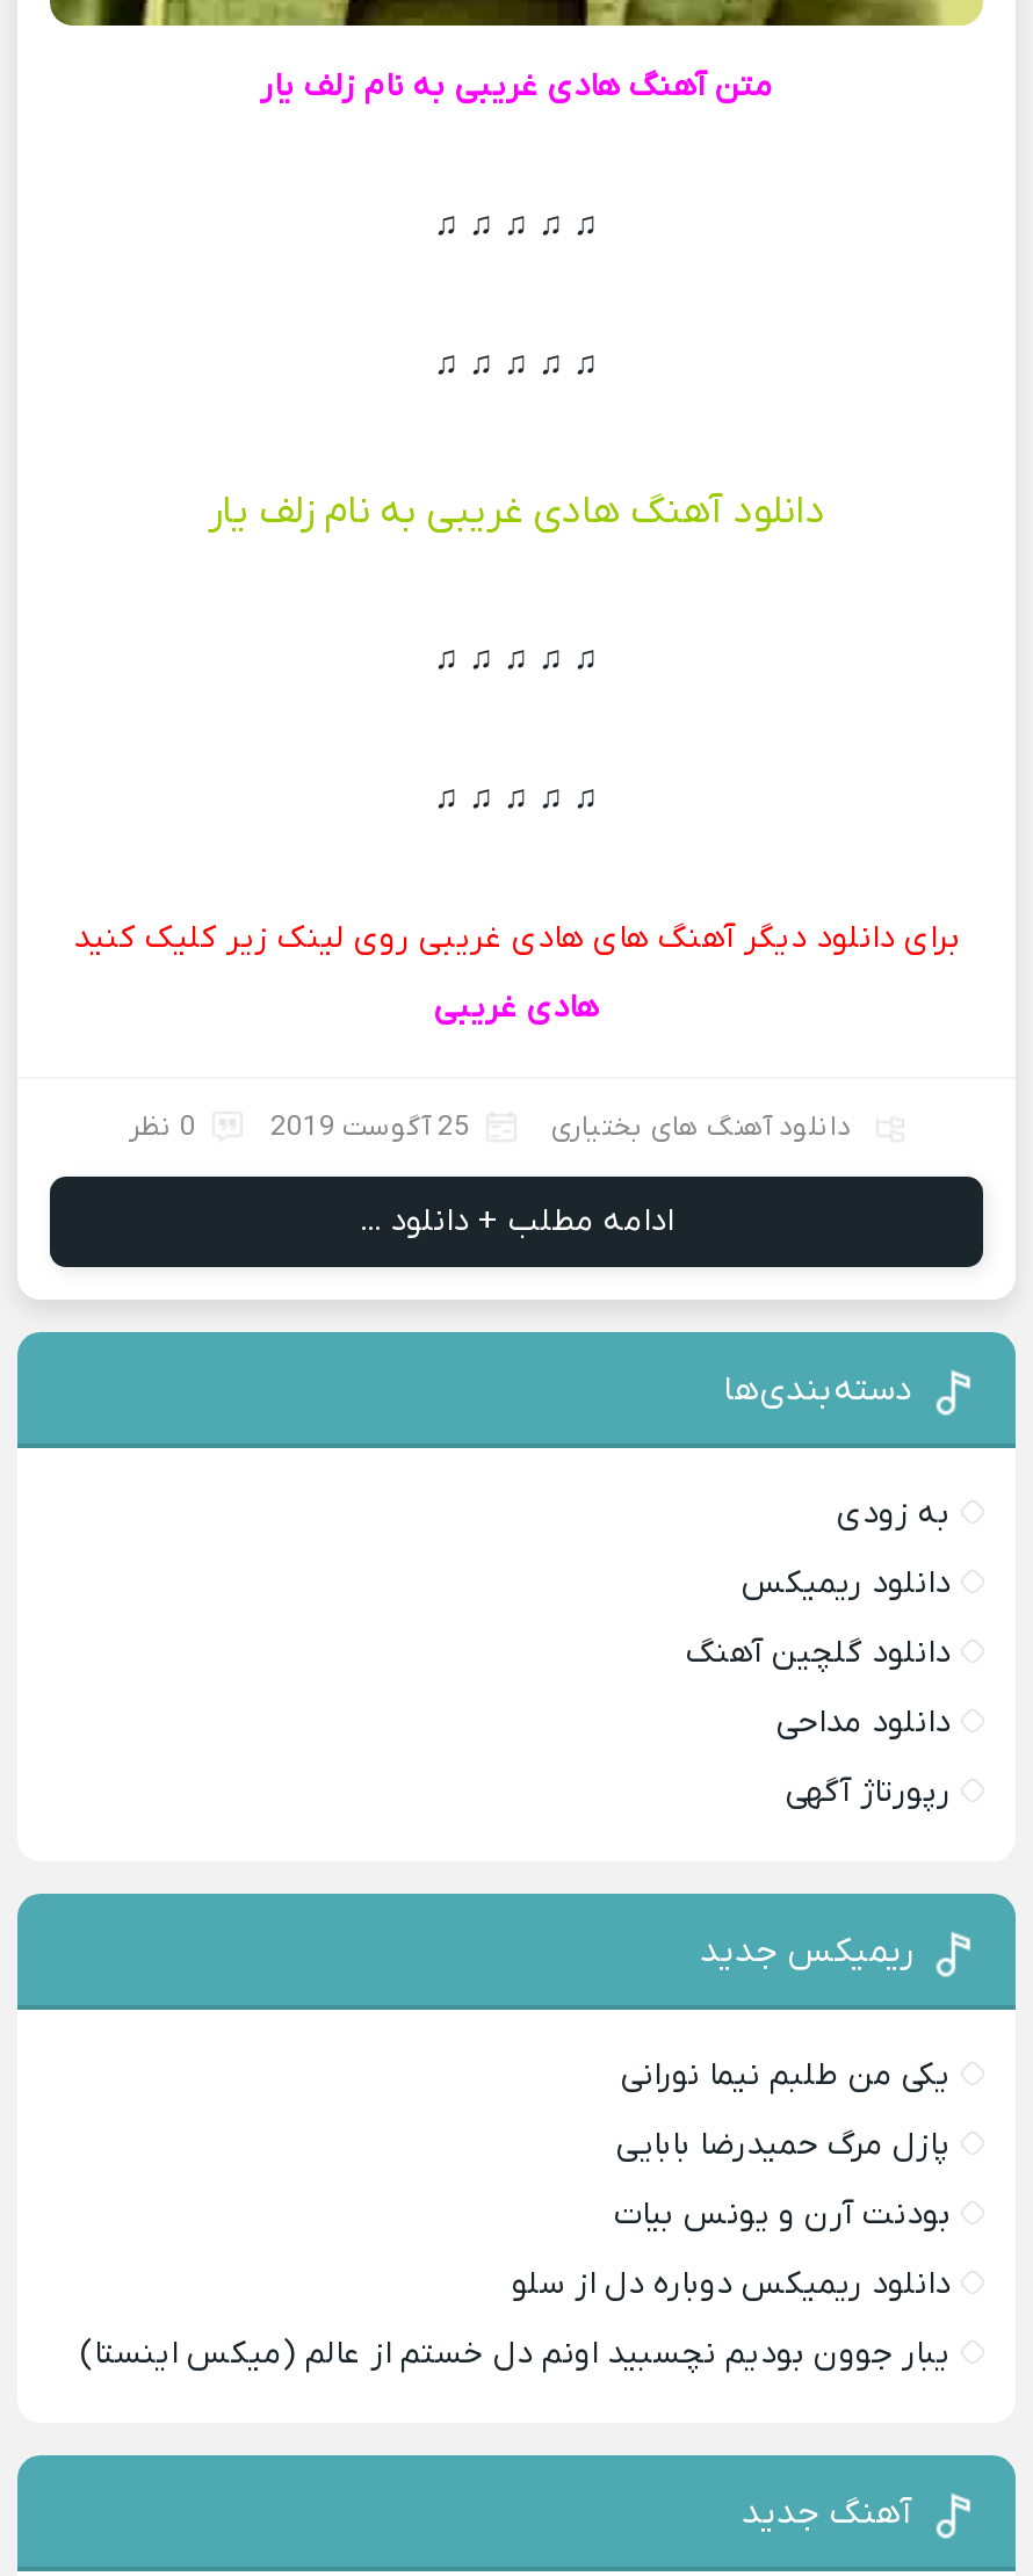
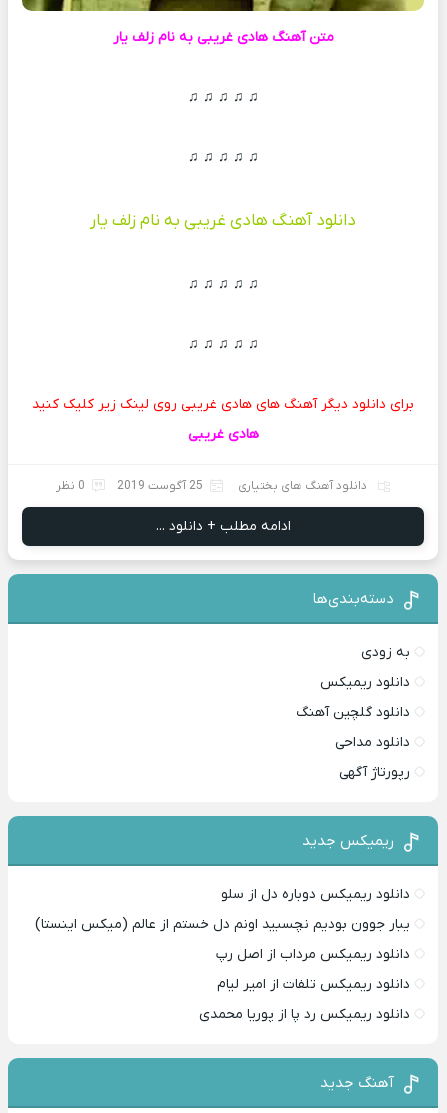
[614,2054,951,2237] یکی من طلبم نیما نورانی | پازل مرگ حمیدرضا بابایی | بودنت آرن و یونس بیات -> none
moved [80,2263,951,2376] -> [35,885,410,934]: دانلود ریمیکس دوباره دل از سلو | یبار جوون بودیم نچسبید اونم دل خستم از عالم (میکس اینستا)
none -> [199,945,410,1024] دانلود ریمیکس مرداب از اصل رپ | دانلود ریمیکس تلفات از امیر لیام | دانلود ریمیکس رد پا از پوریا محمدی

